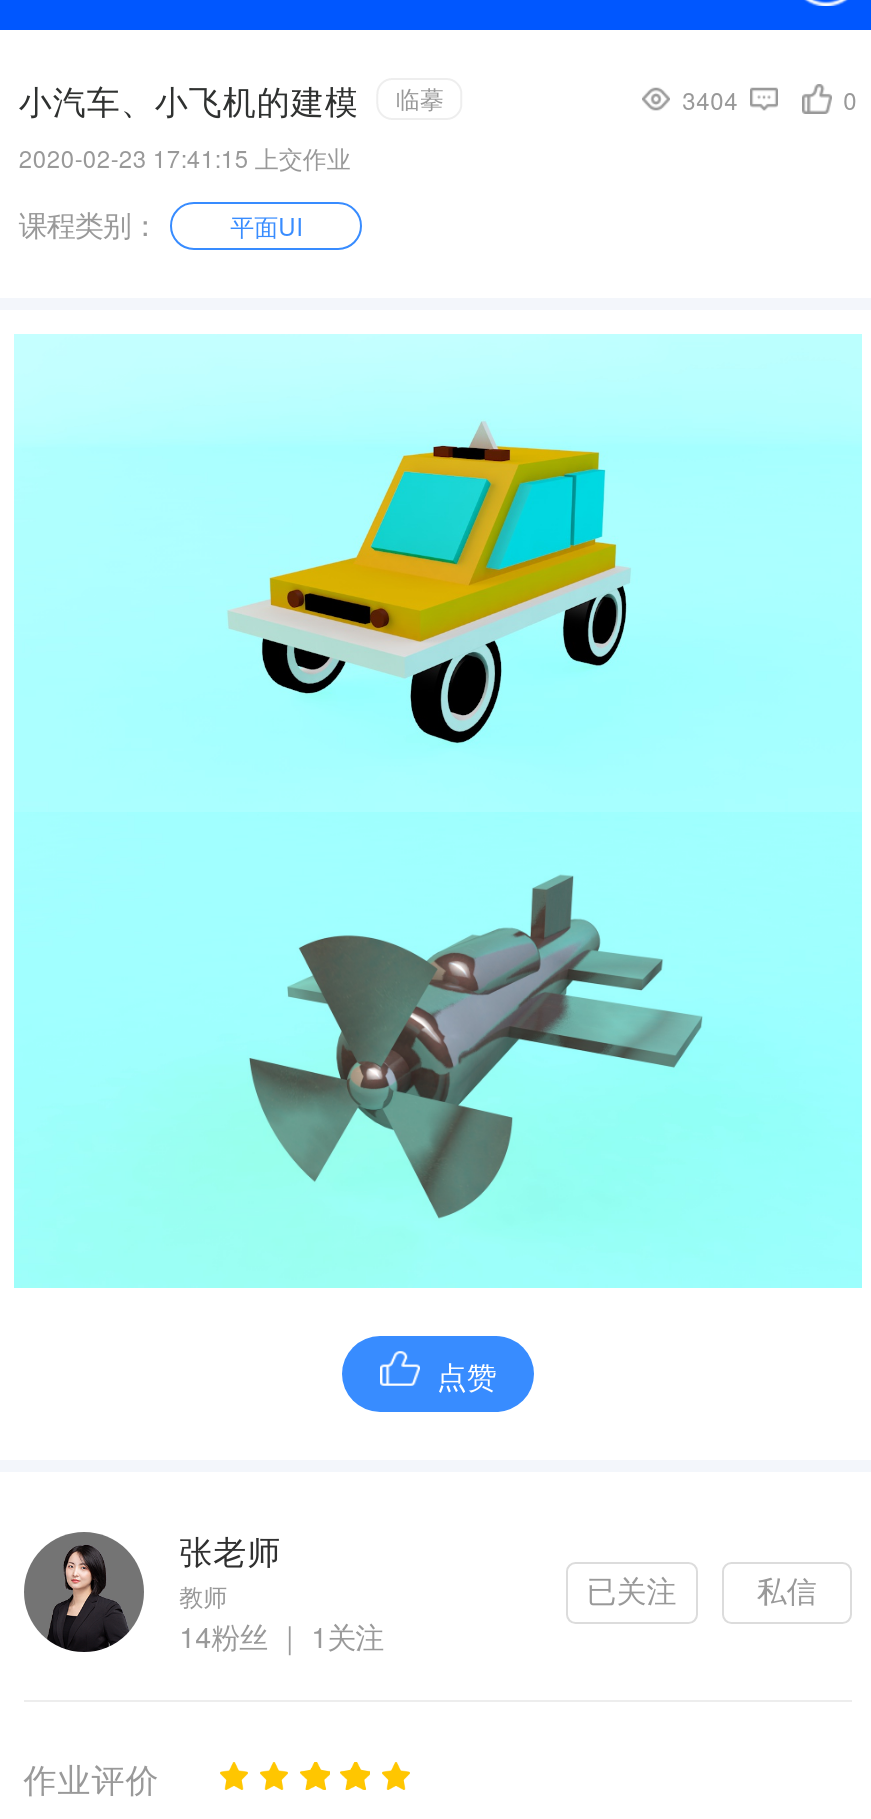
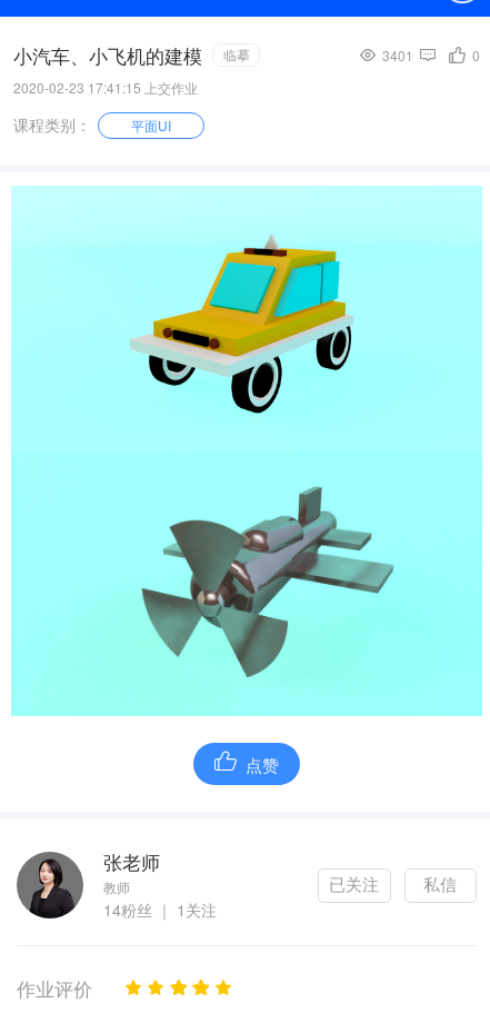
[682,81,738,115] 3404 -> [382,45,413,64] 3401

